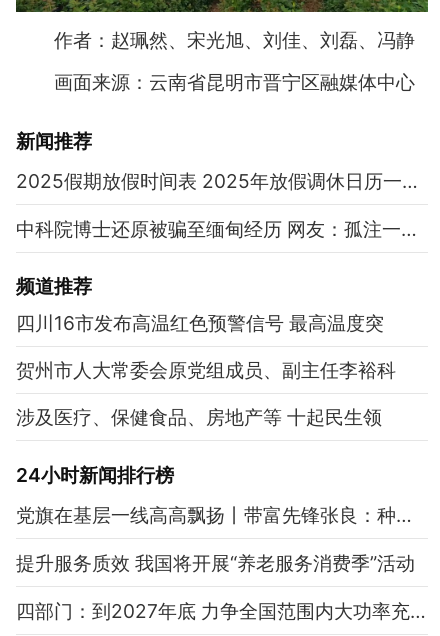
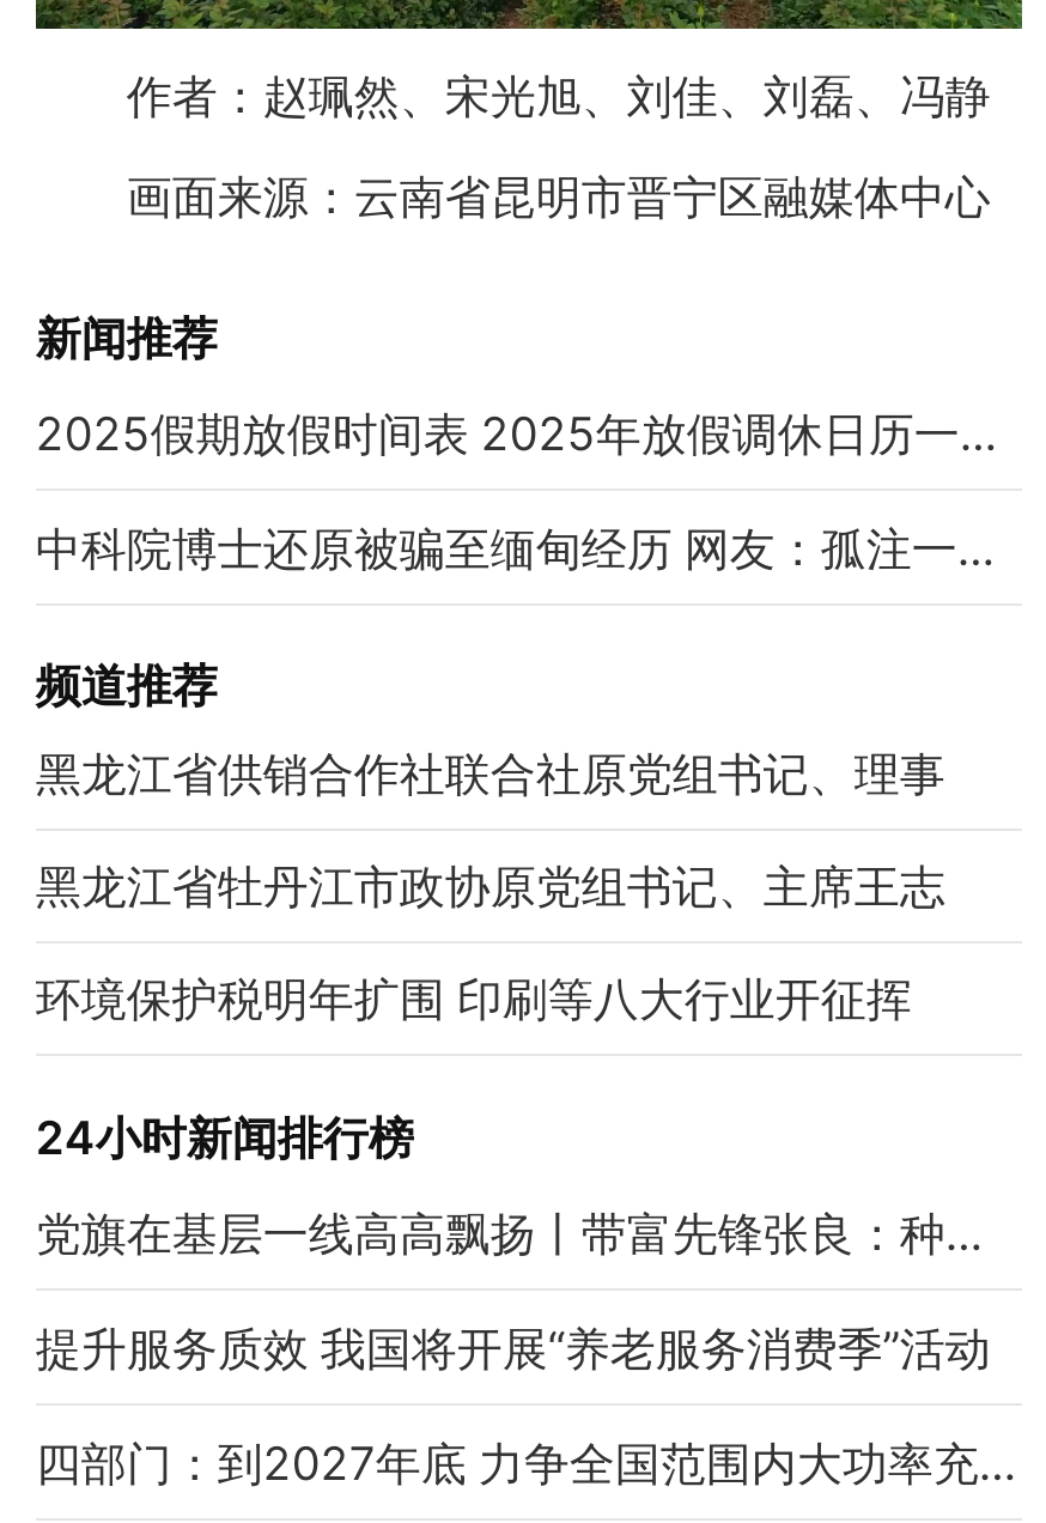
[16,311,384,335] 四川16市发布高温红色预警信号 最高温度突 -> [36,744,945,802] 黑龙江省供销合作社联合社原党组书记、理事
[16,358,396,382] 贺州市人大常委会原党组成员、副主任李裕科 -> [36,857,945,914] 黑龙江省牡丹江市政协原党组书记、主席王志
[16,405,382,429] 涉及医疗、保健食品、房地产等 十起民生领 -> [36,969,912,1026] 环境保护税明年扩围 印刷等八大行业开征挥

